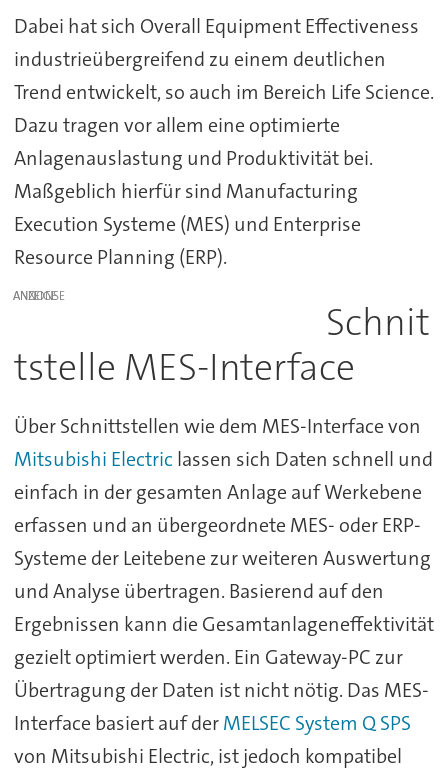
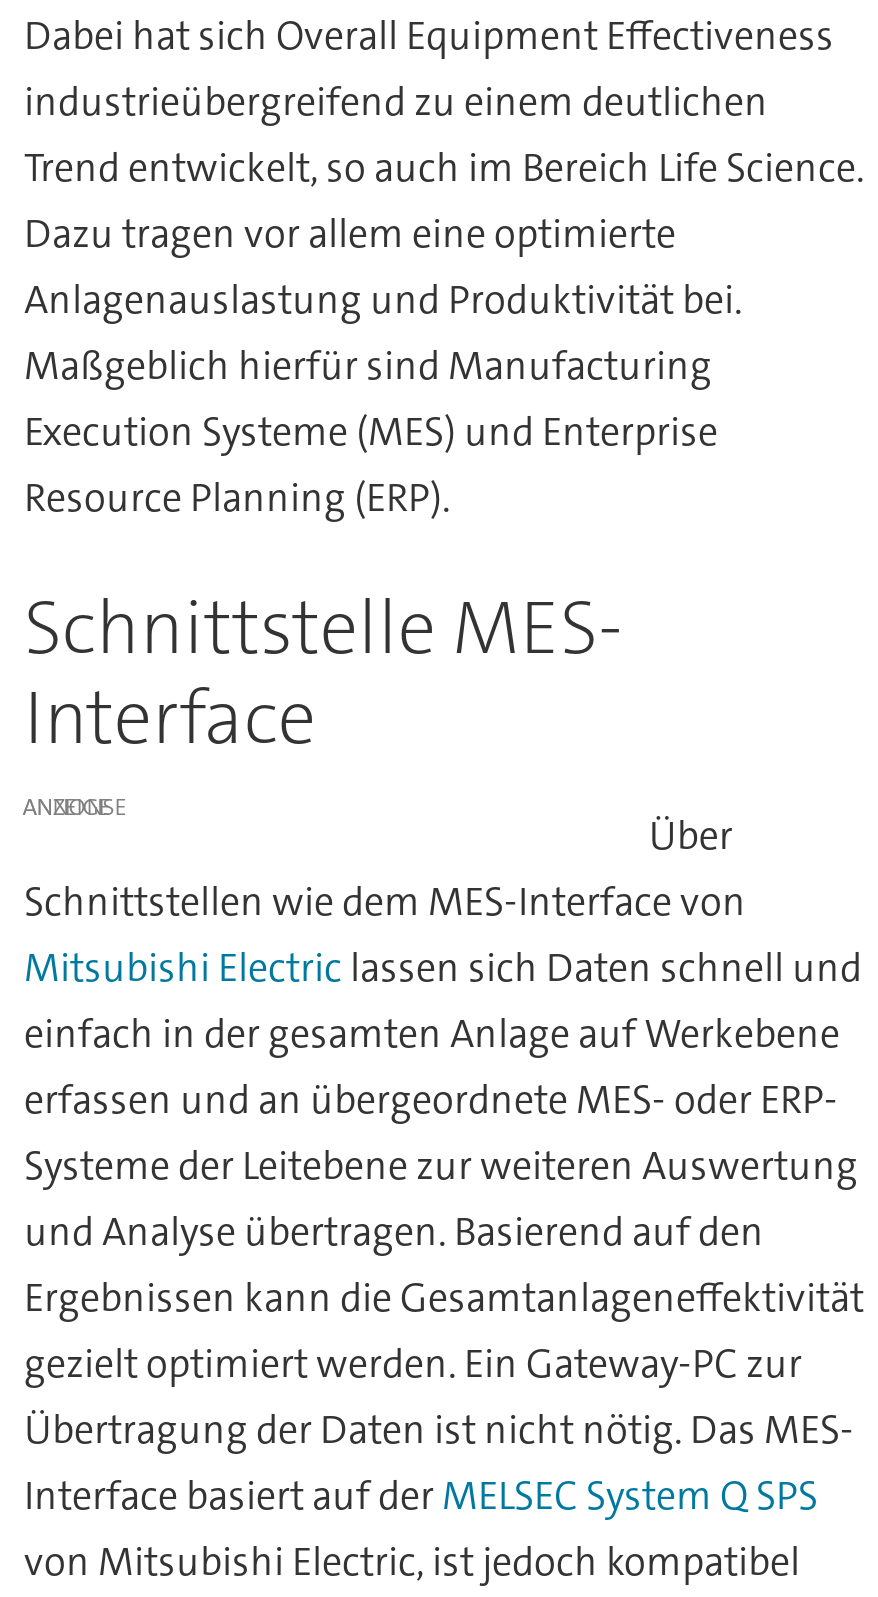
none -> [24,579,622,767] Schnittstelle MES- | Interface
moved [13,288,57,304] -> [22,792,110,824]: ANZEIGE
[14,298,430,439] Schnit | tstelle MES-Interface | Über Schnittstellen wie dem MES-Interface von -> [24,810,746,928] Über | Schnittstellen wie dem MES-Interface von

